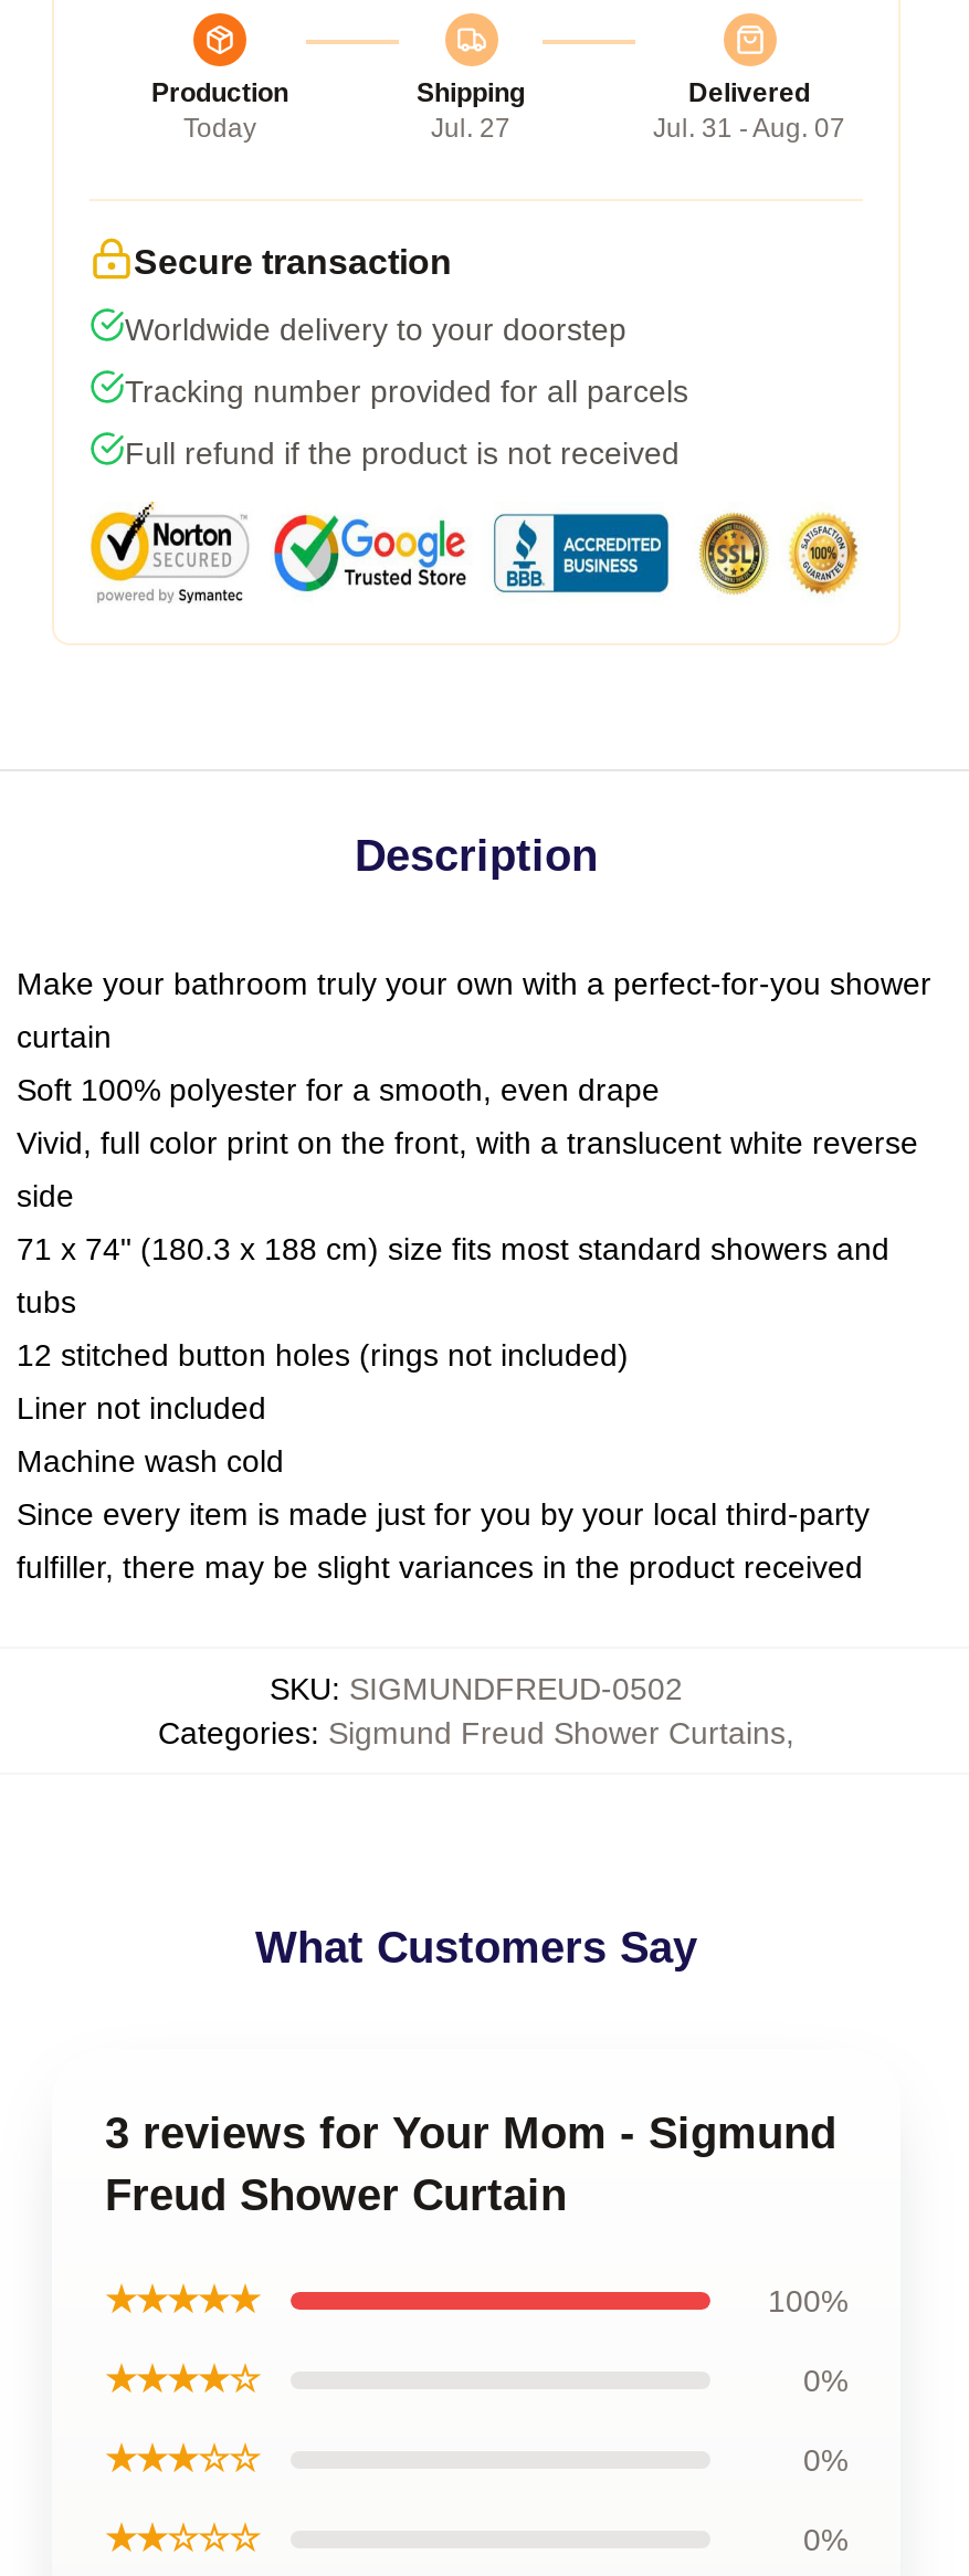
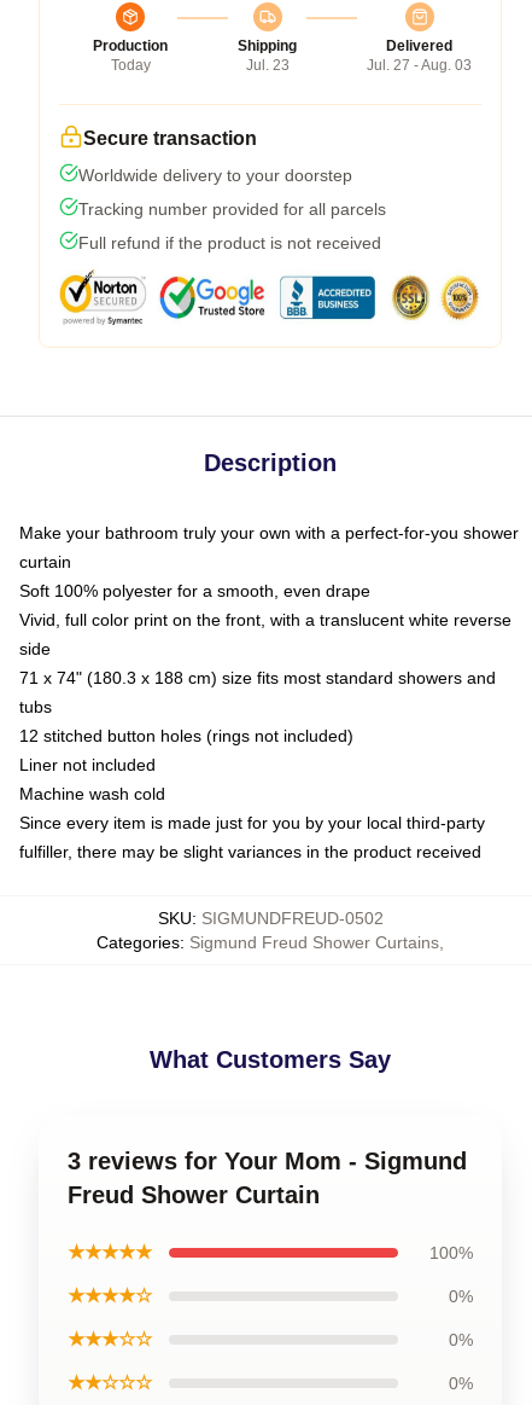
[431,112,510,143] Jul. 27 -> [245,56,289,73] Jul. 23
[653,112,845,143] Jul. 31 - Aug. 07 -> [367,56,472,73] Jul. 27 - Aug. 03

